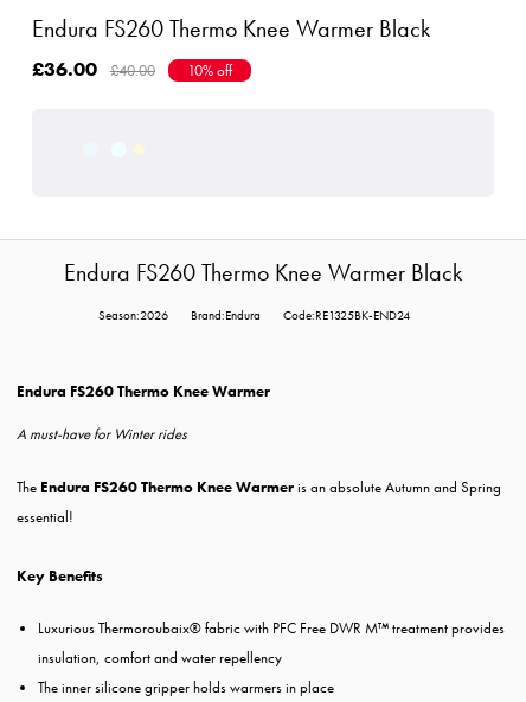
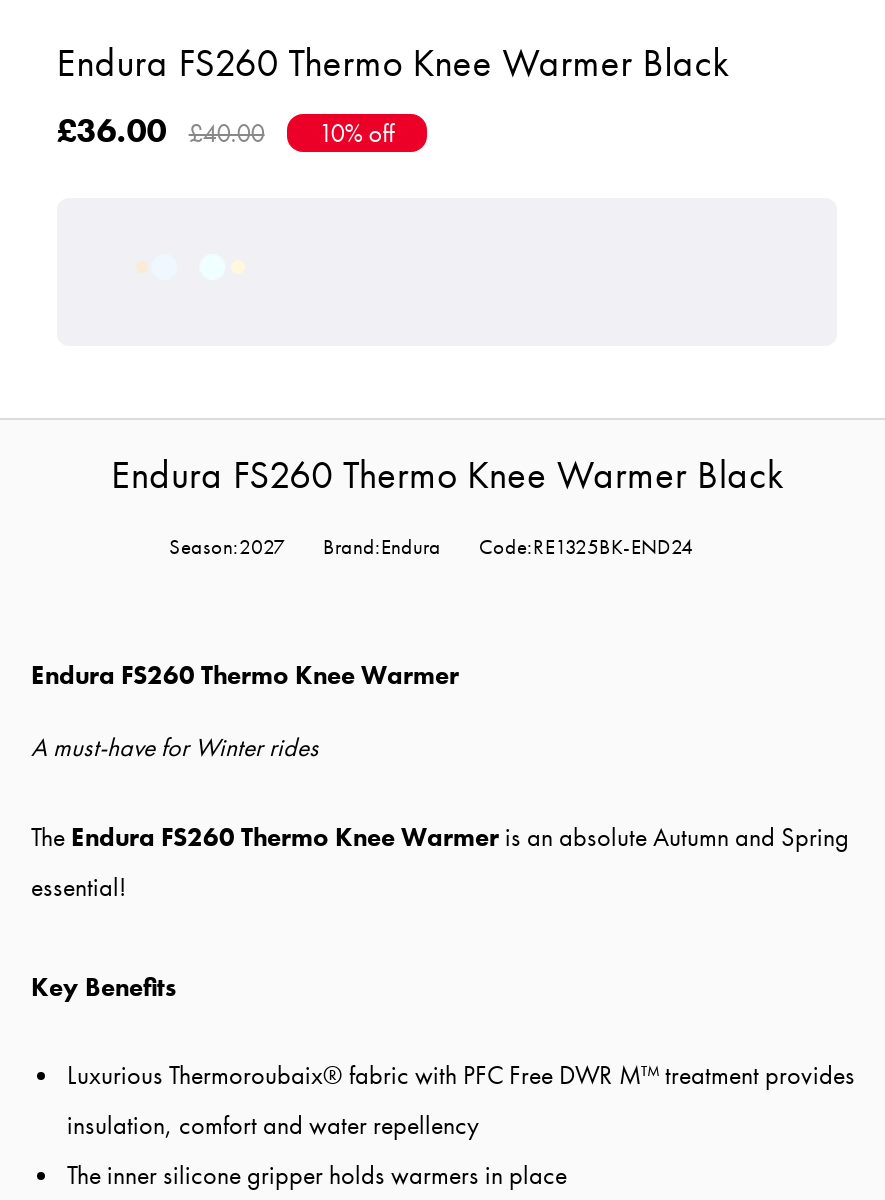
[98,308,409,324] Season:2026 Brand:Endura Code:RE1325BK-END24 -> [169,535,693,561] Season:2027 Brand:Endura Code:RE1325BK-END24

